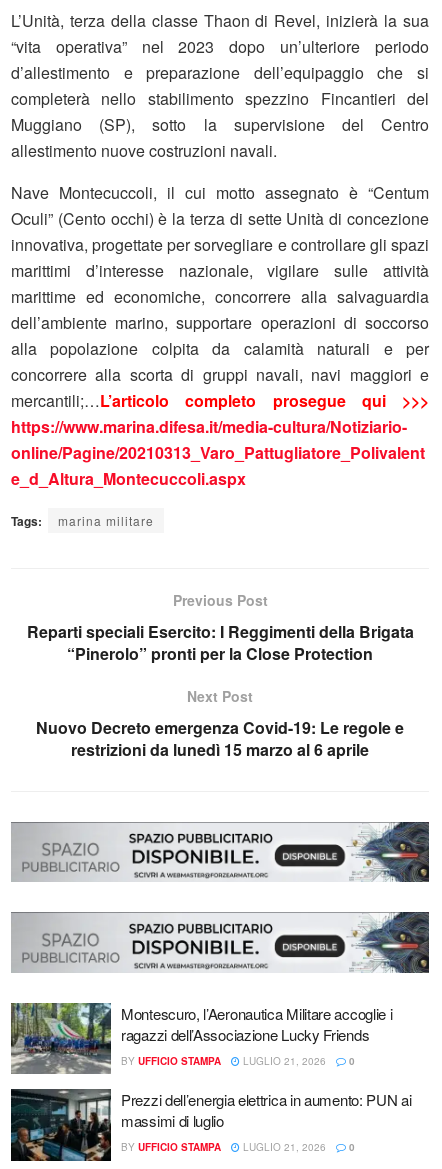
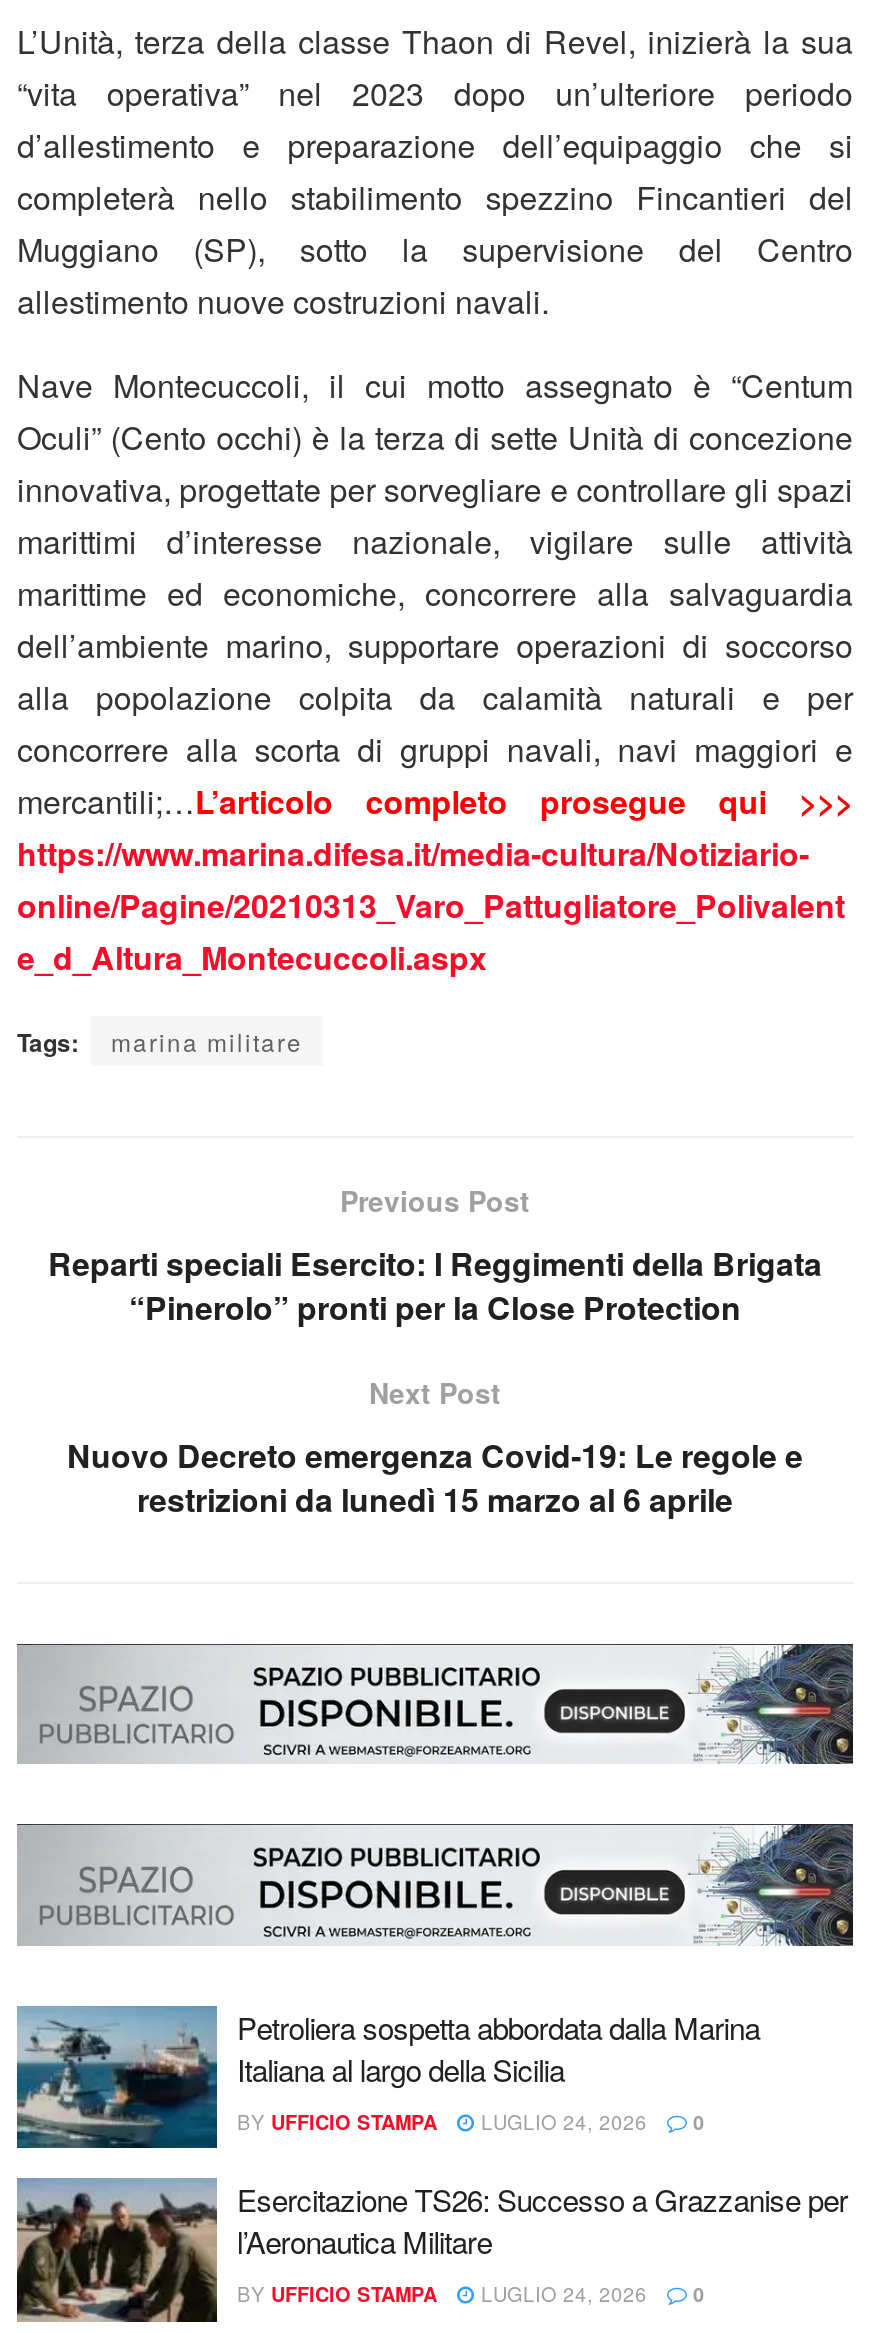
[10,1002,392,1075] [image] | Montescuro, l’Aeronautica Militare accoglie i | ragazzi dell’Associazione Lucky Friends -> [15,2004,760,2150] [image] | Petroliera sospetta abbordata dalla Marina | Italiana al largo della Sicilia
[121,1054,355,1068] BY UFFICIO STAMPA LUGLIO 21, 2026 0 -> [237,2108,705,2136] BY UFFICIO STAMPA LUGLIO 24, 2026 0
[10,1088,412,1162] [image] | Prezzi dell’energia elettrica in aumento: PUN ai | massimi di luglio -> [15,2176,848,2324] [image] | Esercitazione TS26: Successo a Grazzanise per | l’Aeronautica Militare
[121,1140,355,1154] BY UFFICIO STAMPA LUGLIO 21, 2026 0 -> [237,2281,705,2309] BY UFFICIO STAMPA LUGLIO 24, 2026 0

